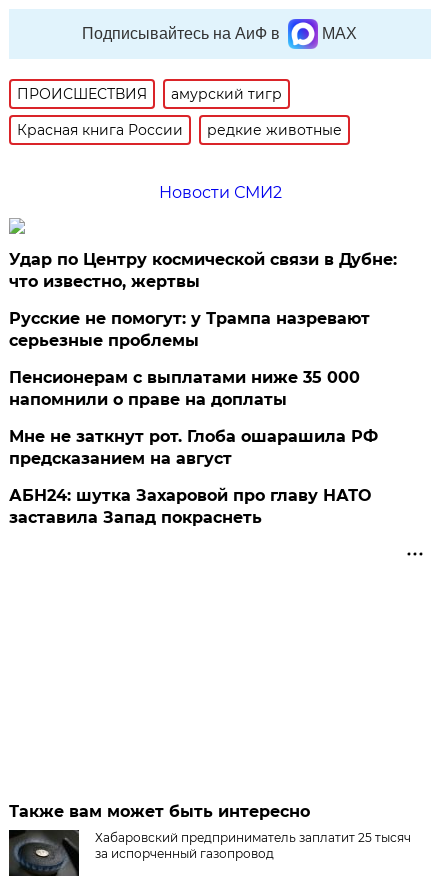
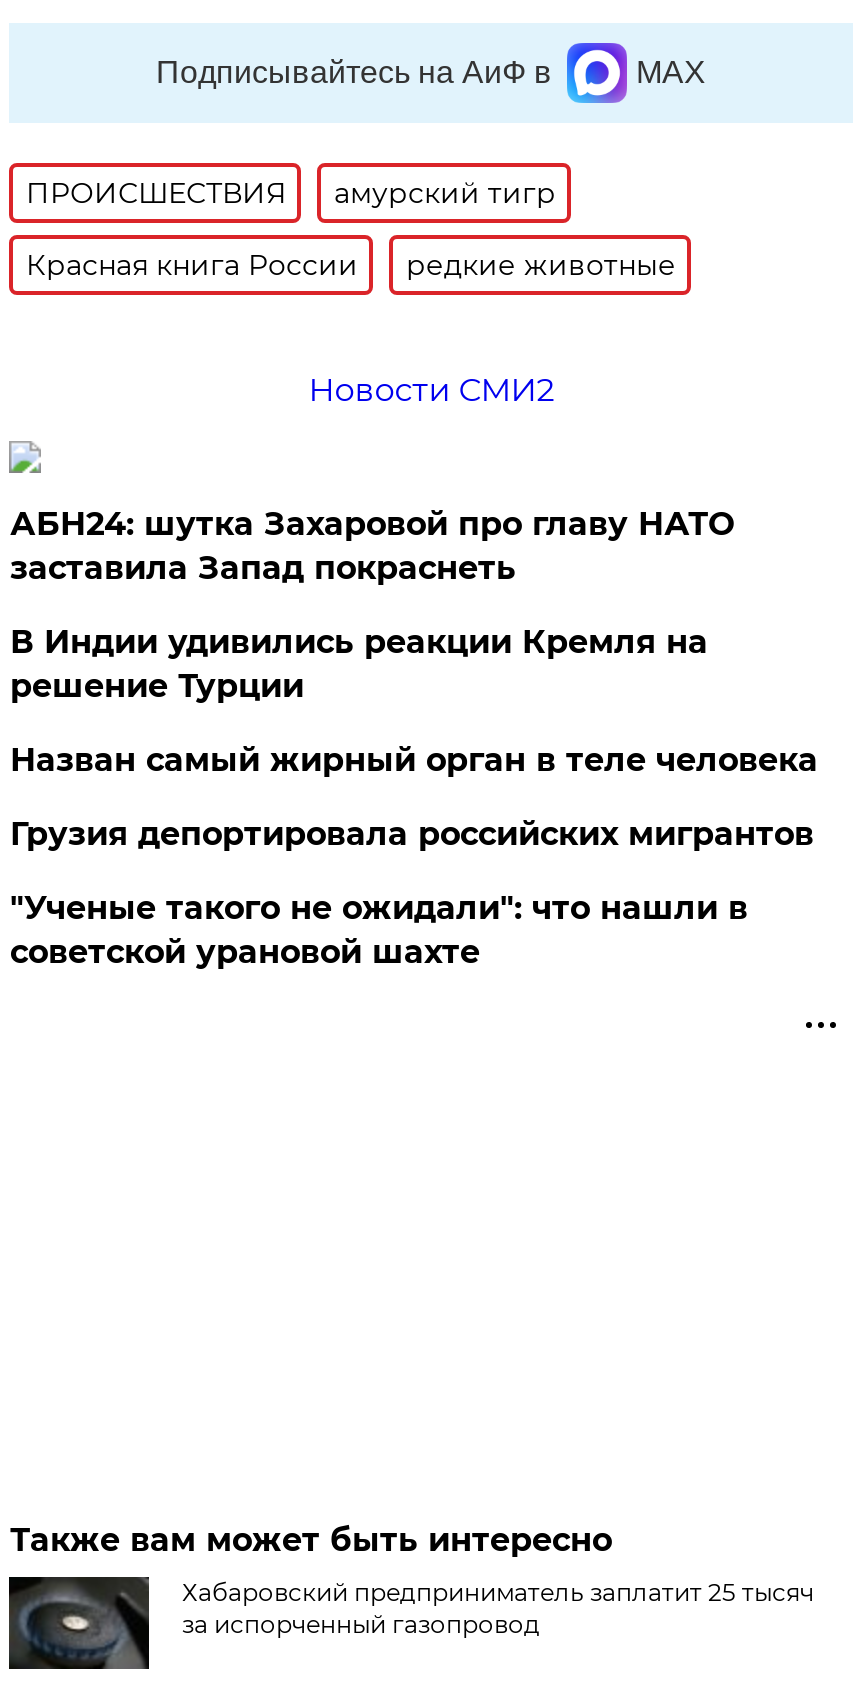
[9,250,397,468] Удар по Центру космической связи в Дубне: | что известно, жертвы | Русские не помогут: у Трампа назревают | серьезные проблемы | Пенсионерам с выплатами ниже 35 000 | напомнили о праве на доплаты | Мне не заткнут рот. Глоба ошарашила РФ | предсказанием на август -> none
moved [9,486,371,527] -> [10,505,734,587]: АБН24: шутка Захаровой про главу НАТО | заставила Запад покраснеть
none -> [10,623,818,971] В Индии удивились реакции Кремля на | решение Турции | Назван самый жирный орган в теле человека | Грузия депортировала российских мигрантов | "Ученые такого не ожидали": что нашли в | советской урановой шахте

